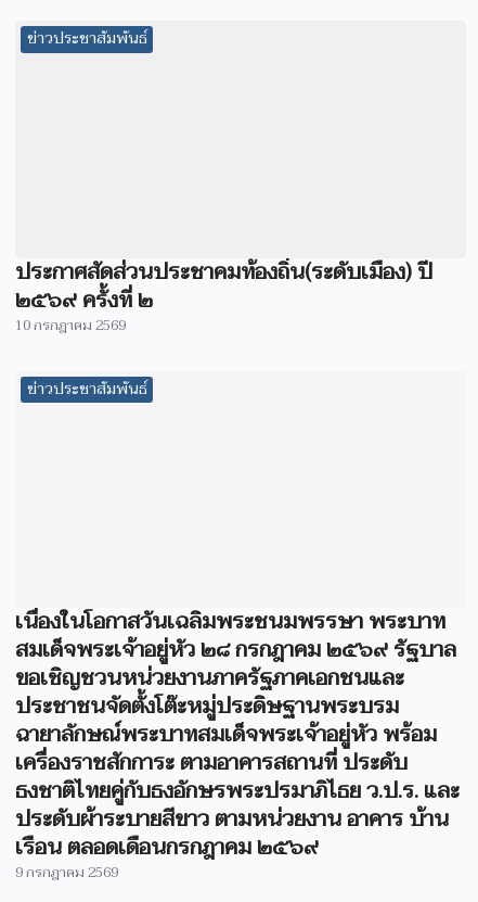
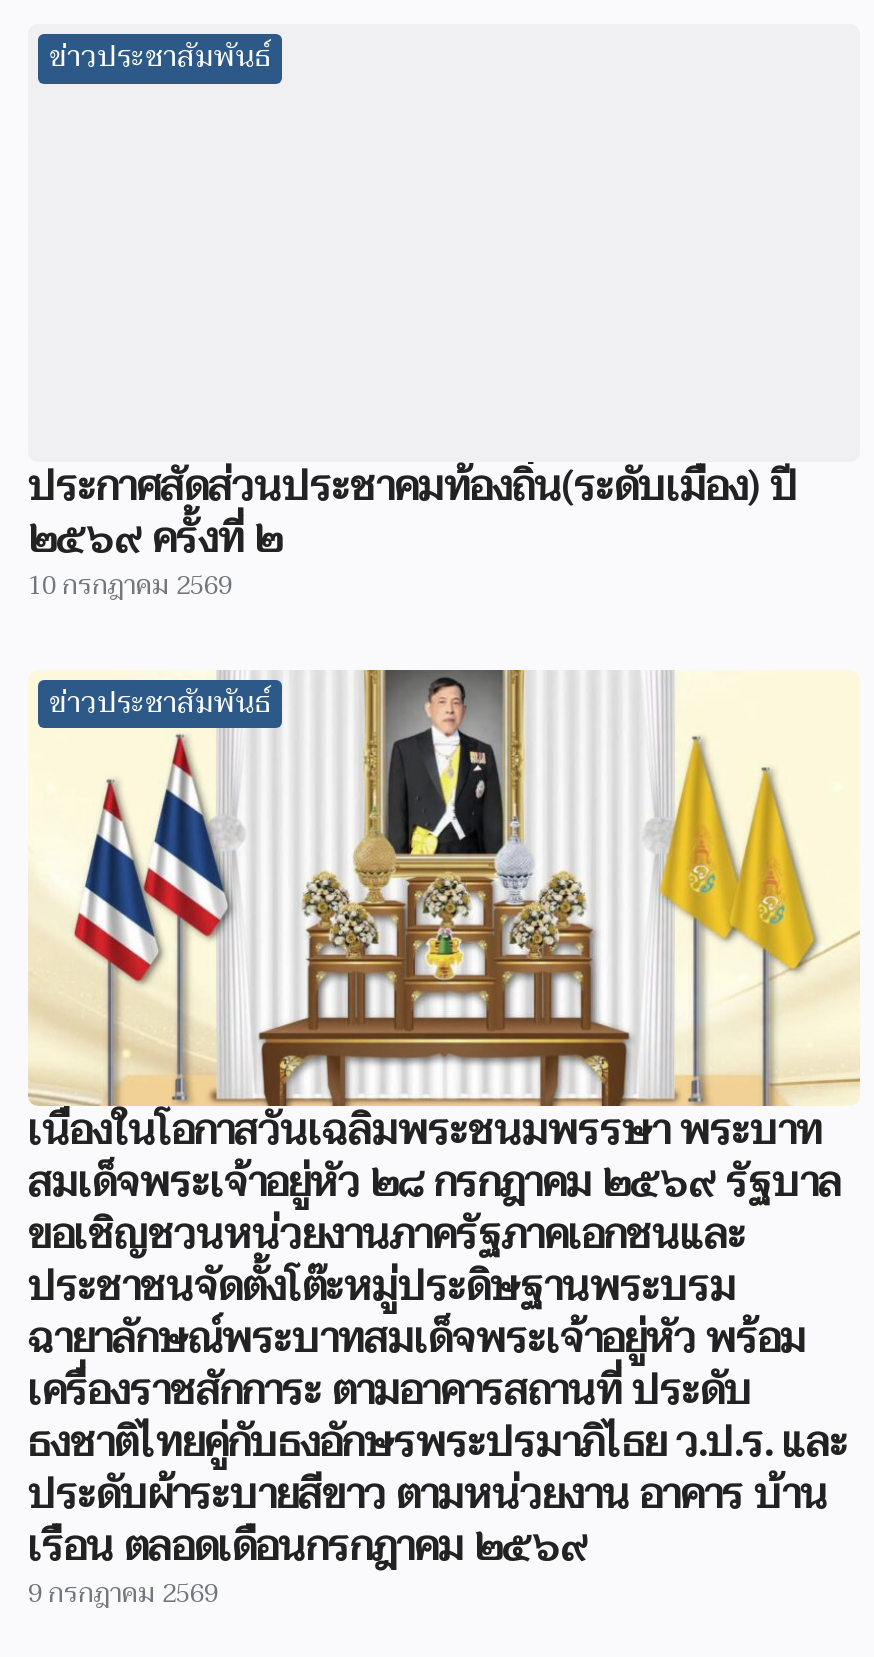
none -> [28,668,862,1104] [image]

